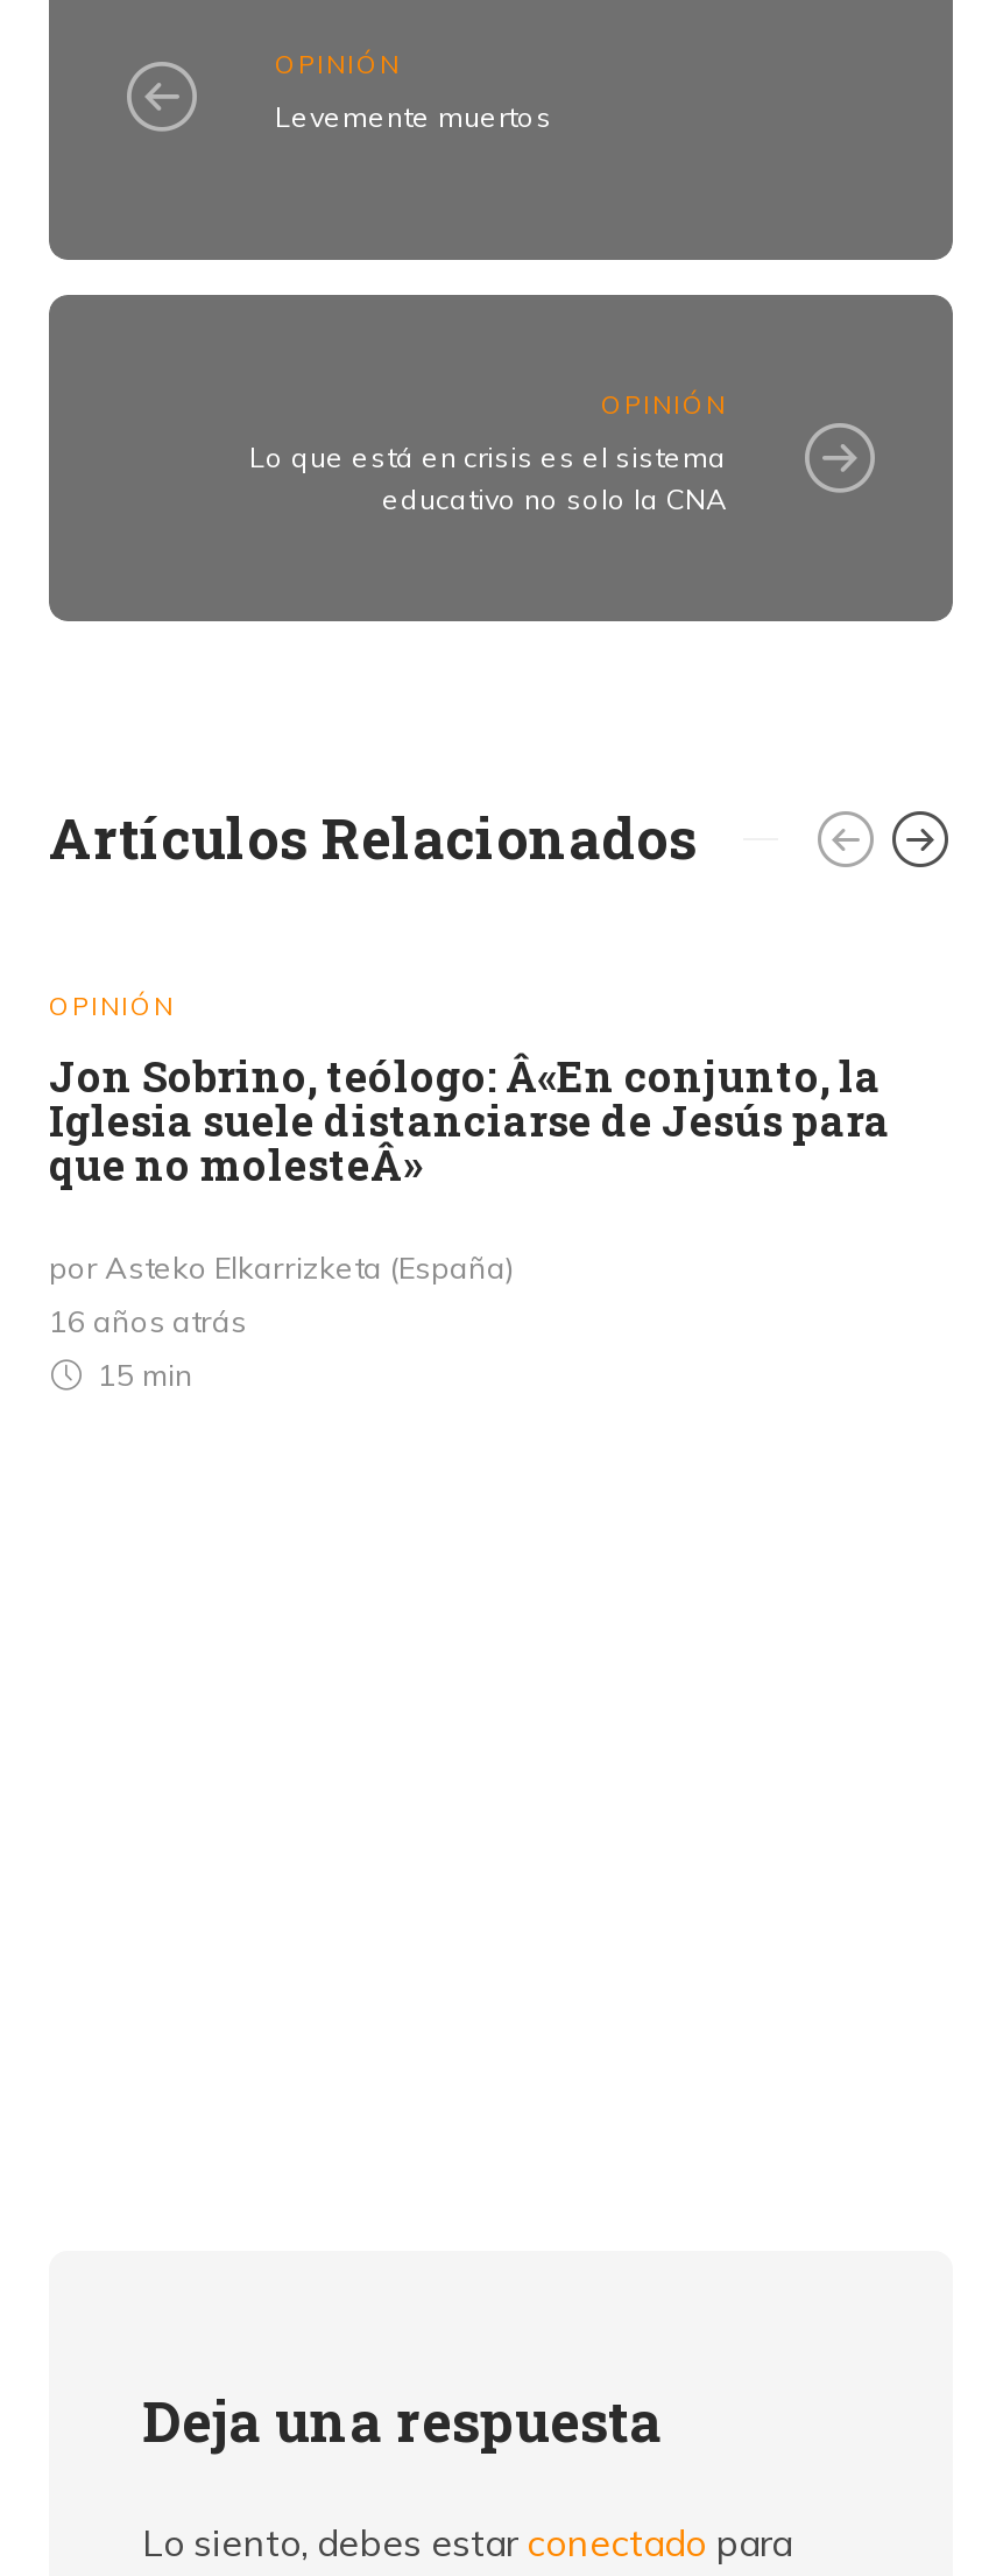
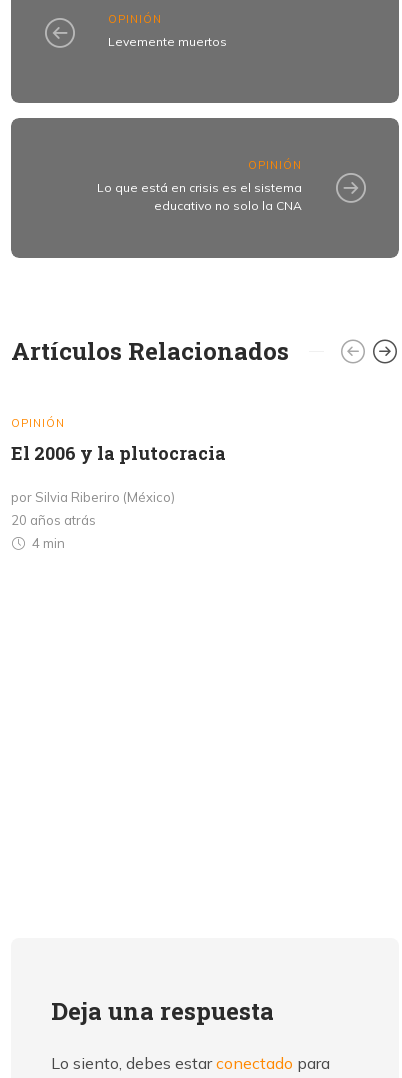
[49,1047,890,1191] Jon Sobrino, teólogo: Â«En conjunto, la | Iglesia suele distanciarse de Jesús para | que no molesteÂ» -> [11,441,226,465] El 2006 y la plutocracia
[49,1247,515,1392] por Asteko Elkarrizketa (España) | 16 años atrás | 15 min -> [11,489,175,551] por Silvia Riberiro (México) | 20 años atrás | 4 min

